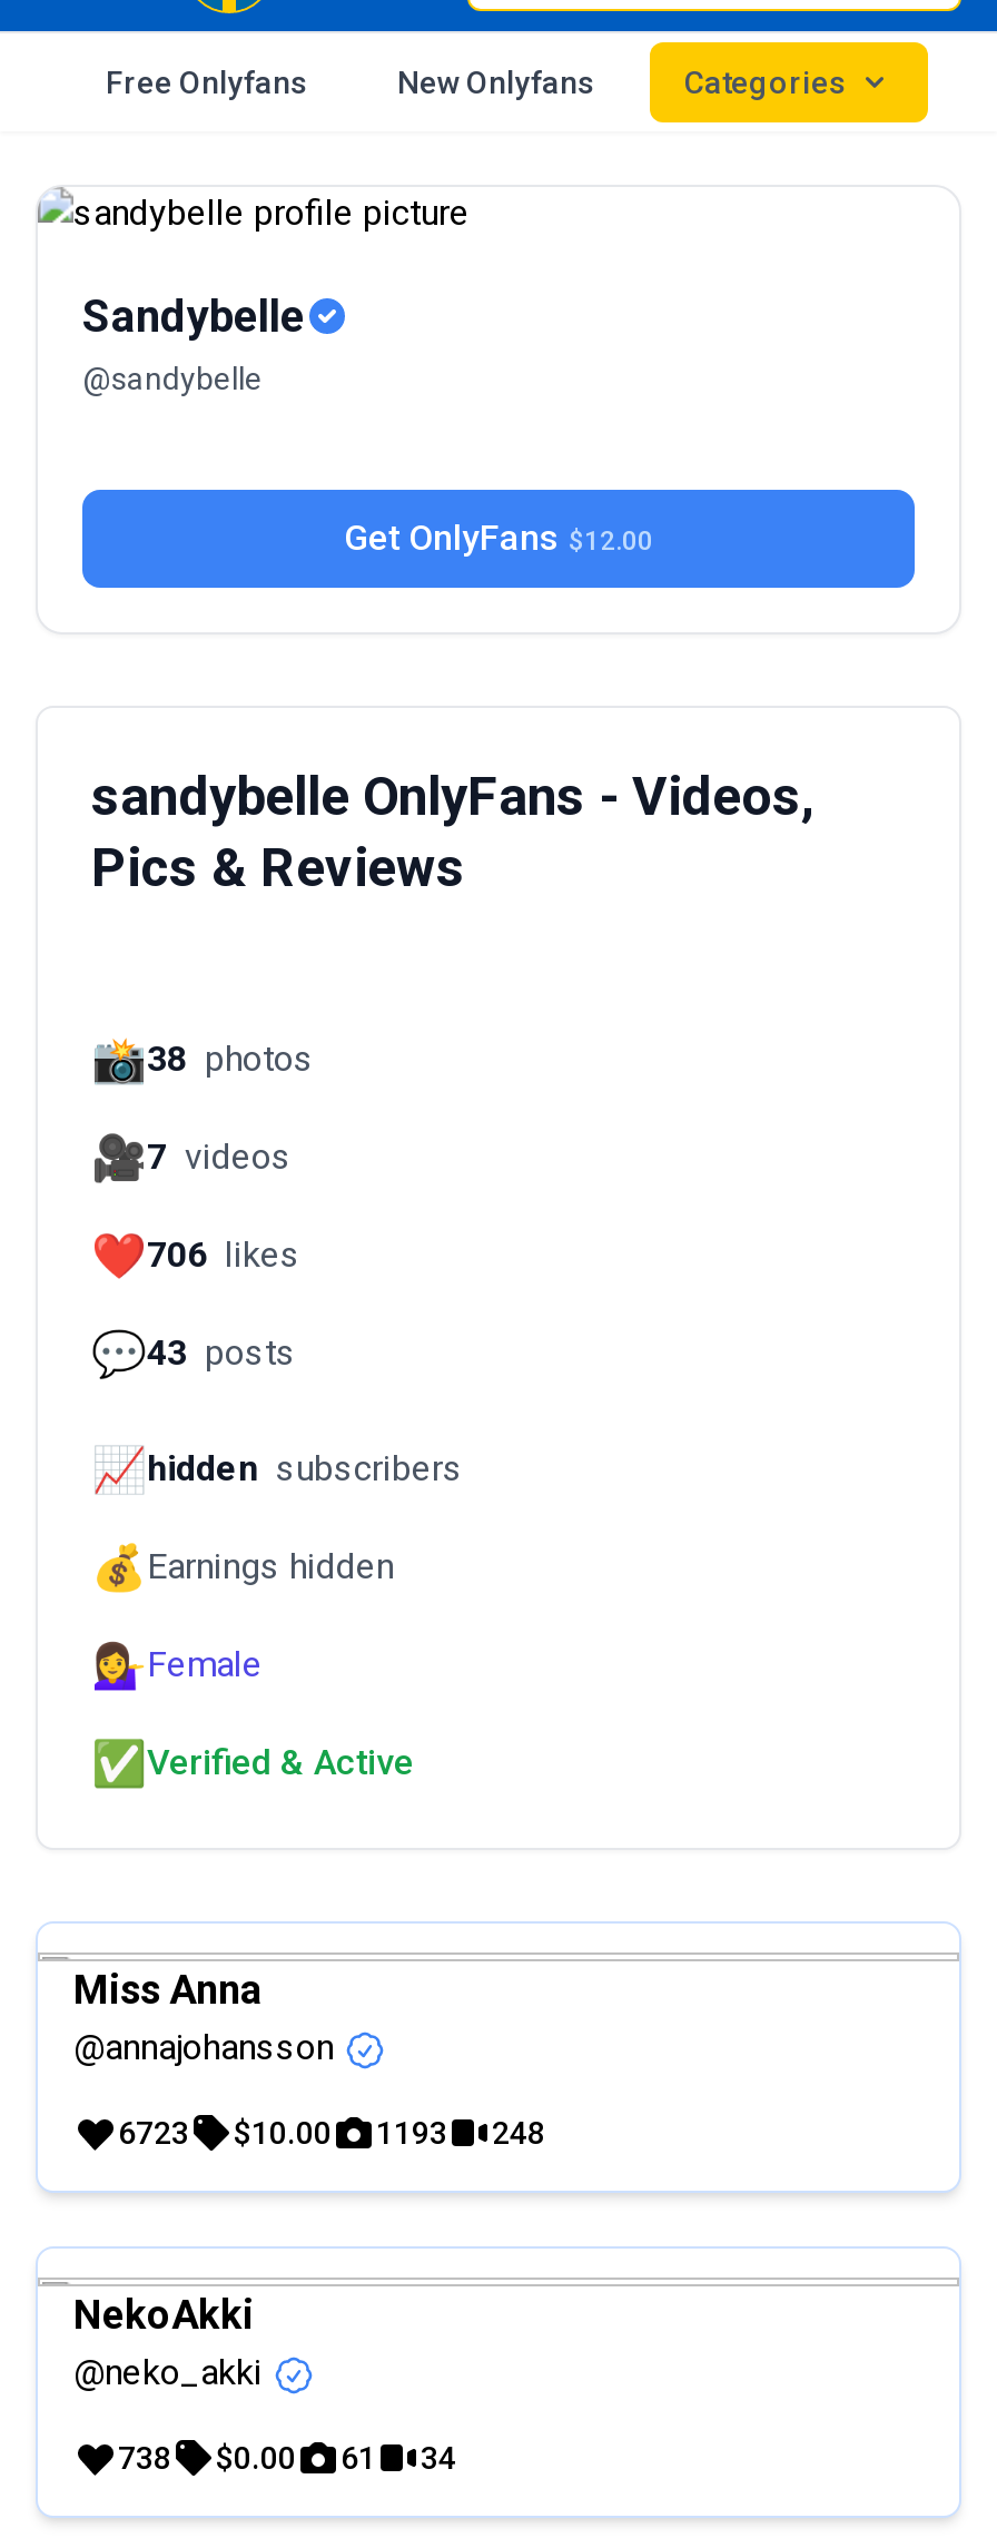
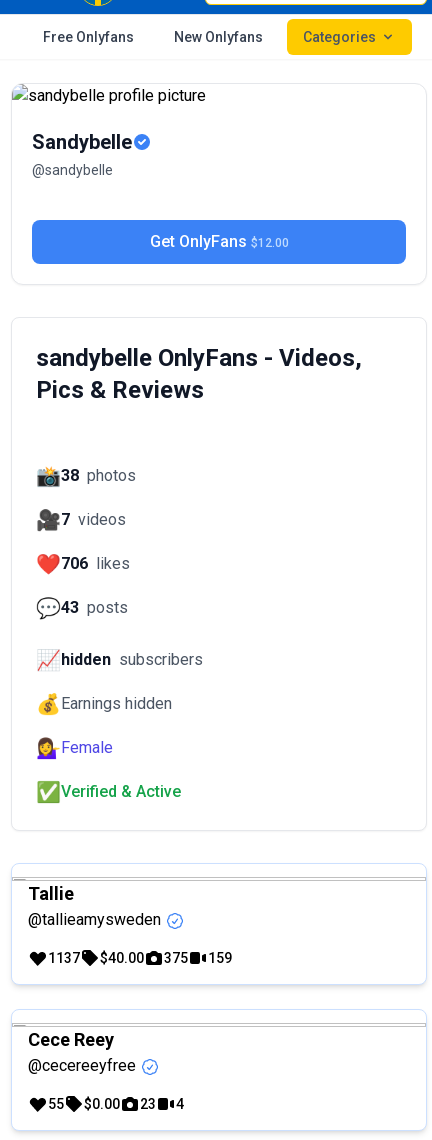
[73,1966,343,2068] Miss Anna | @annajohansson -> [28,883,165,929] Tallie | @tallieamysweden
[118,2115,545,2151] 6723 | $10.00 | 1193 | 248 -> [48,950,232,966] 1137 | $40.00 | 375 | 159
[73,2291,272,2393] NekoAkki | @neko_akki -> [28,1029,140,1075] Cece Reey | @cecereeyfree
[118,2440,171,2476] 738 -> [48,1096,64,1112] 55
[340,2440,456,2476] 61 | 34 -> [140,1096,184,1112] 23 | 4

